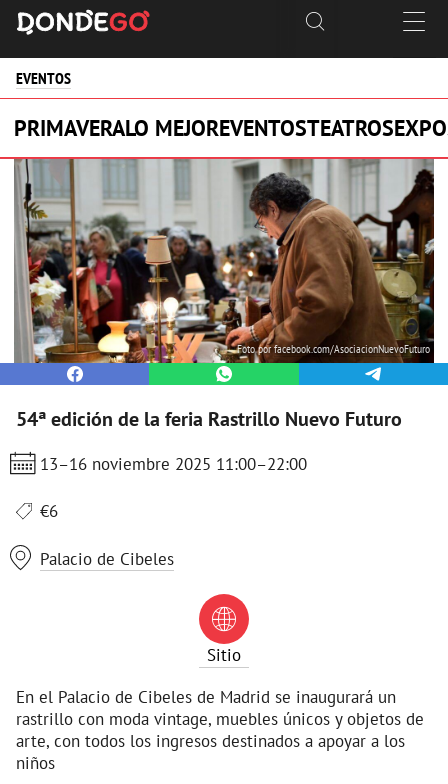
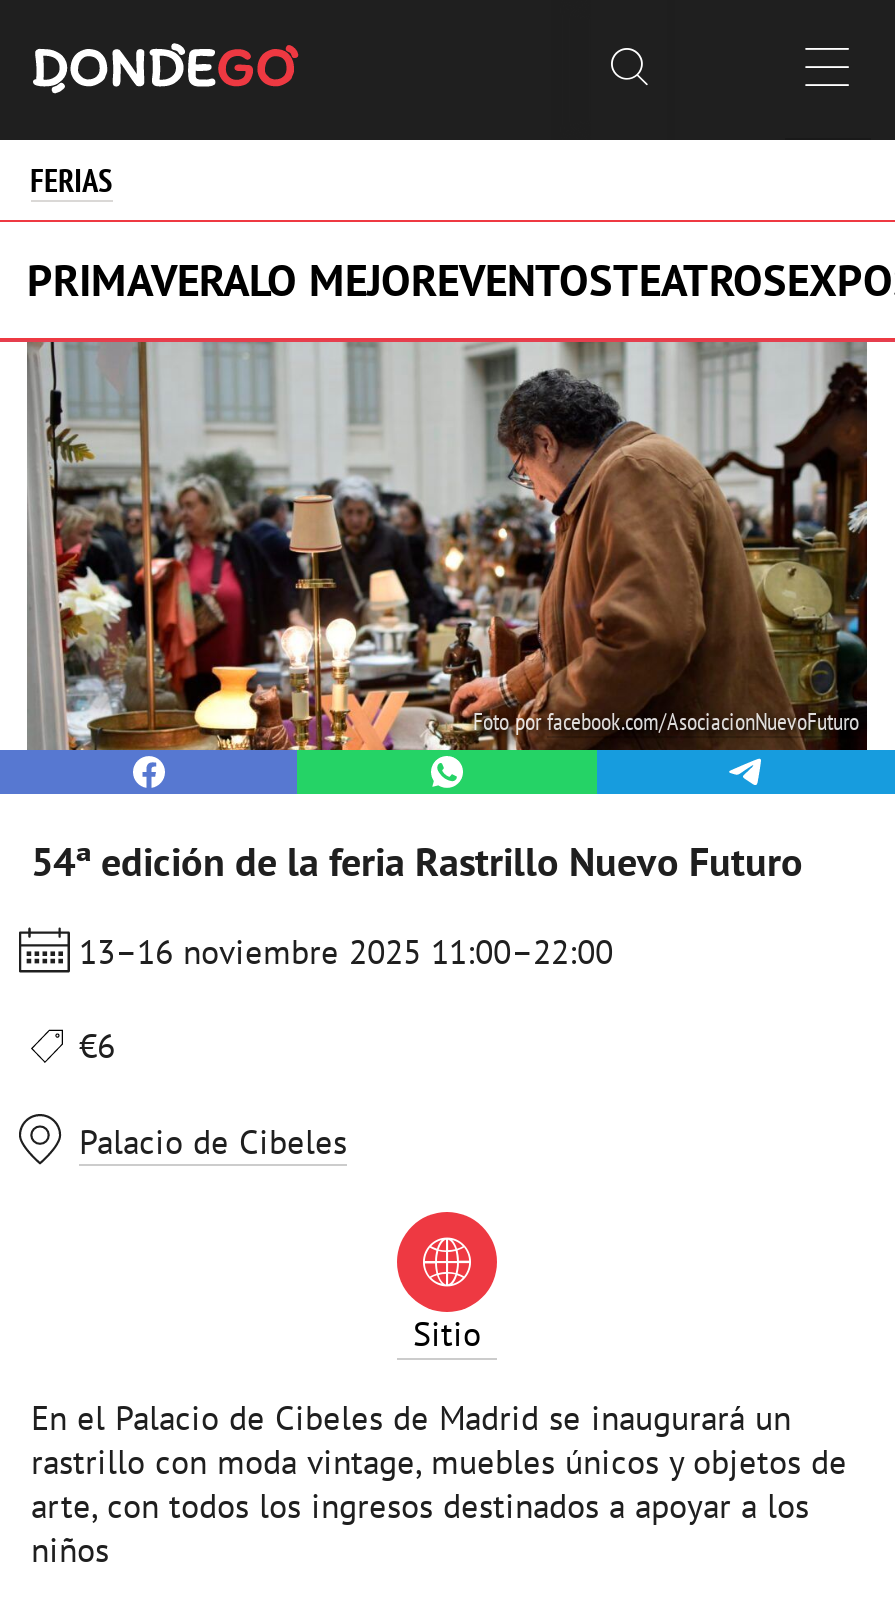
[16,68,71,88] EVENTOS -> [30,160,112,200] FERIAS

